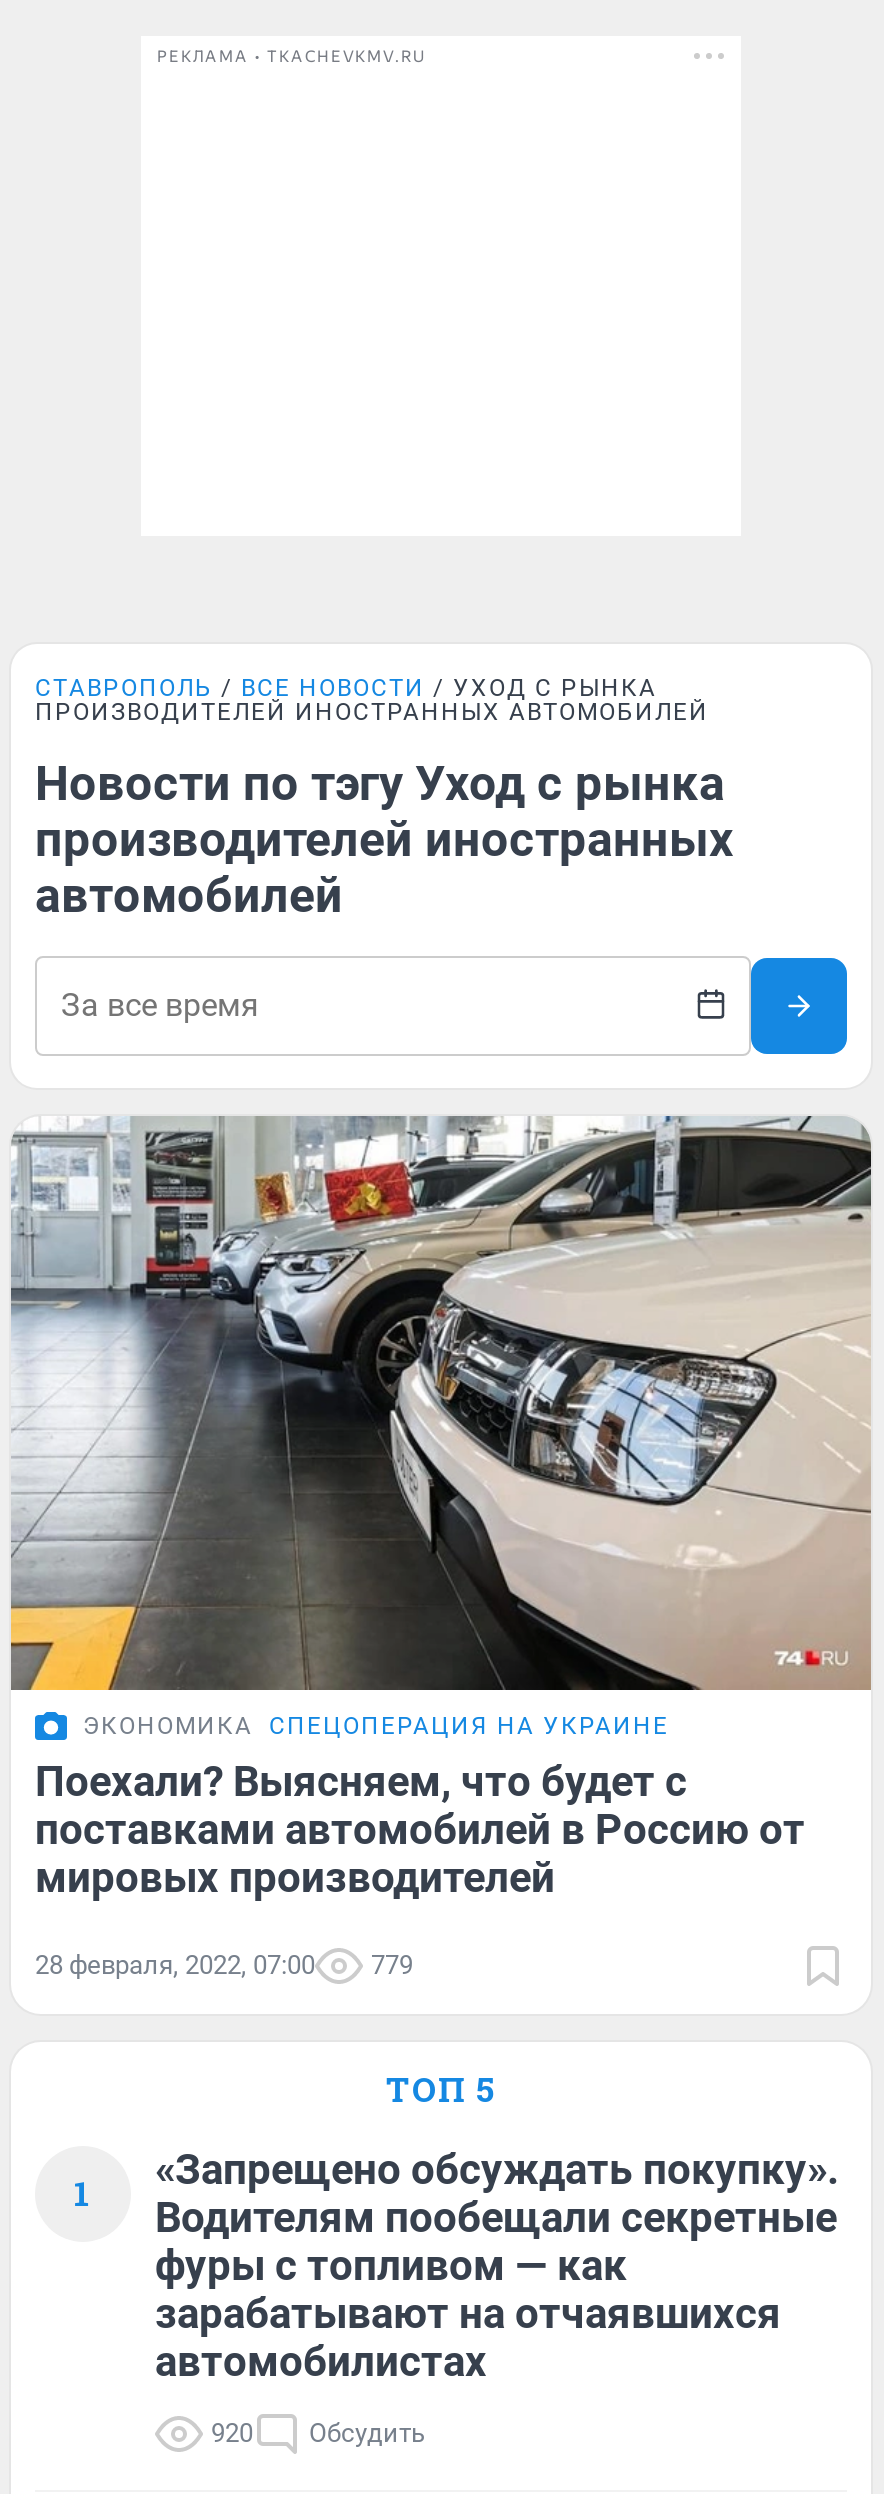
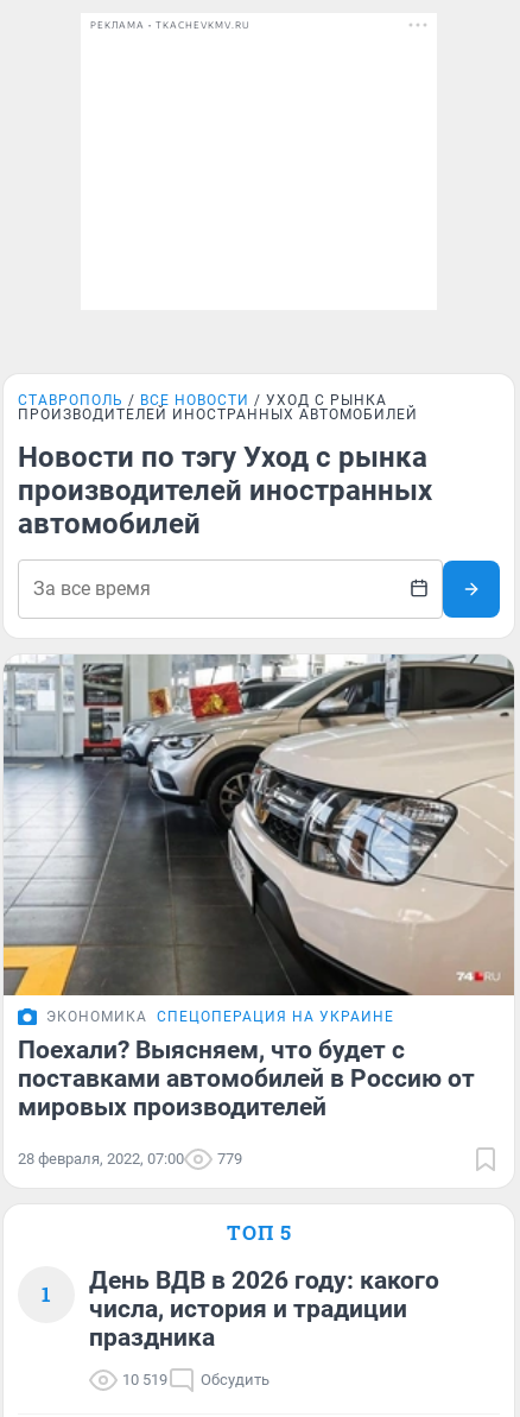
[155,2145,839,2385] «Запрещено обсуждать покупку». | Водителям пообещали секретные | фуры с топливом — как | зарабатывают на отчаявшихся | автомобилистах -> [89,1266,439,1351] День ВДВ в 2026 году: какого | числа, история и традиции | праздника
[211,2417,425,2447] 920 Обсудить -> [122,1370,269,1388] 10 519 Обсудить

